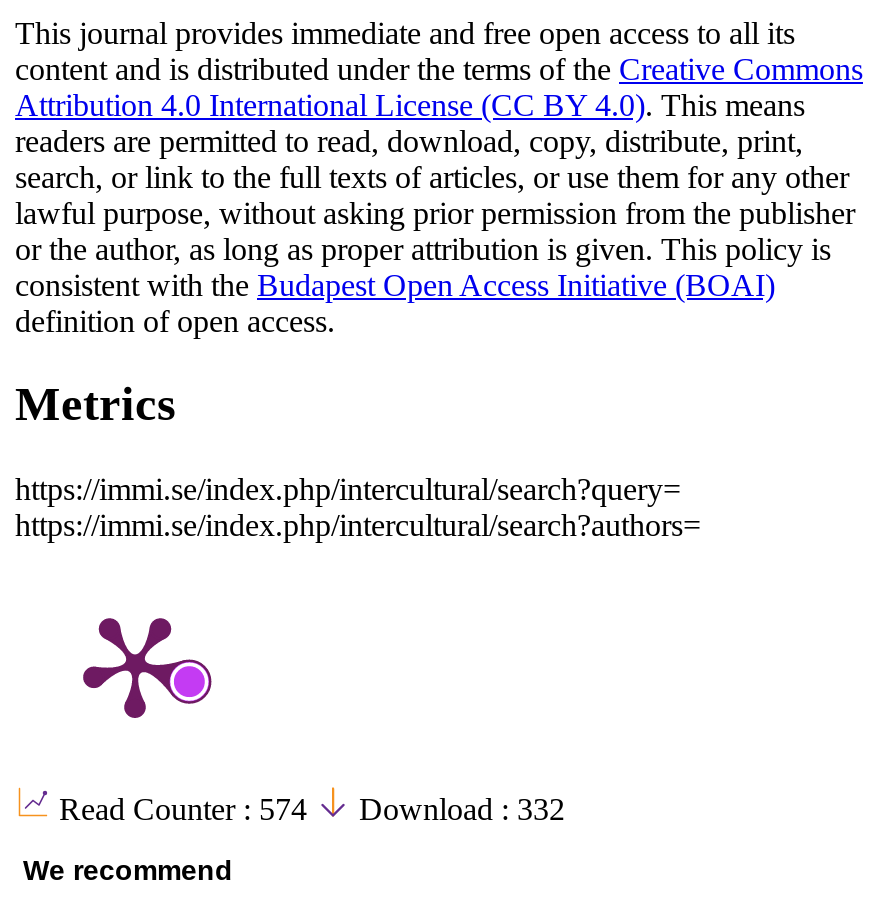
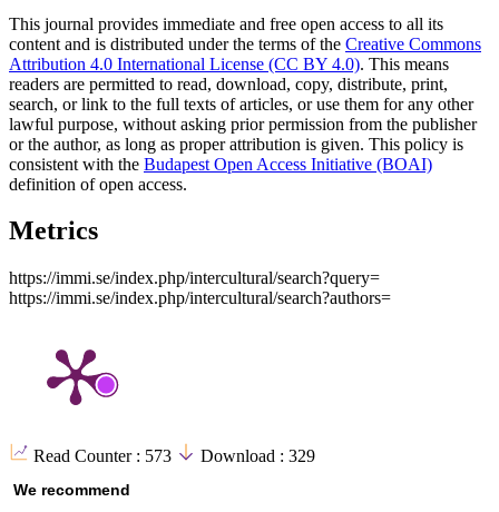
[59,793,315,827] Read Counter : 574 -> [33,447,176,466] Read Counter : 573
[351,793,565,827] Download : 332 -> [196,447,315,466] Download : 329

